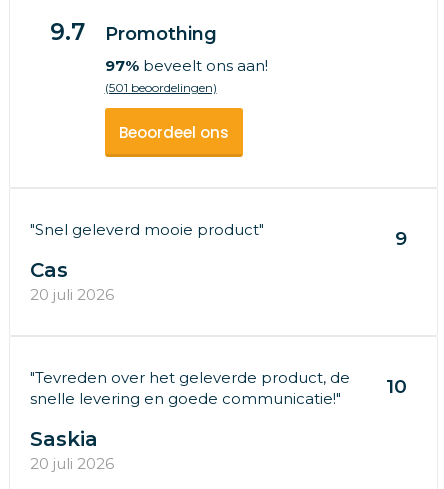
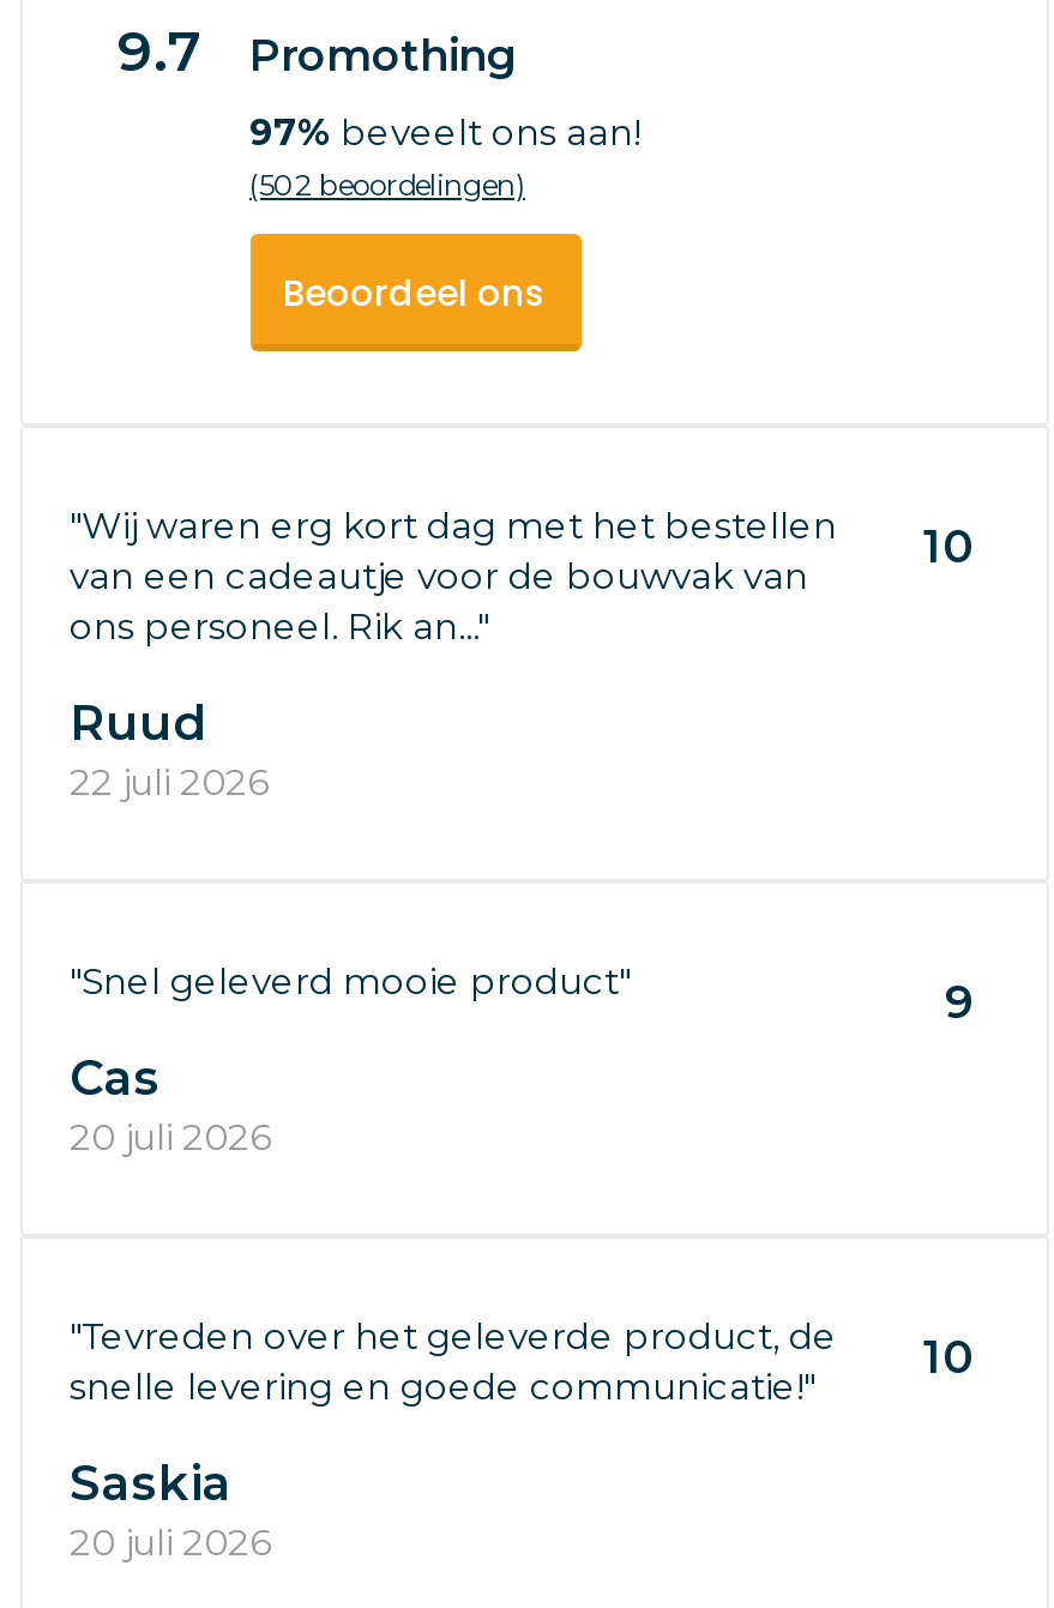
[104,80,216,95] (501 beoordelingen) -> [249,167,525,203] (502 beoordelingen)
none -> [70,503,837,649] "Wij waren erg kort dag met het bestellen | van een cadeautje voor de bouwvak van | ons personeel. Rik an..."
none -> [70,520,974,805] 10 | Ruud | 22 juli 2026

